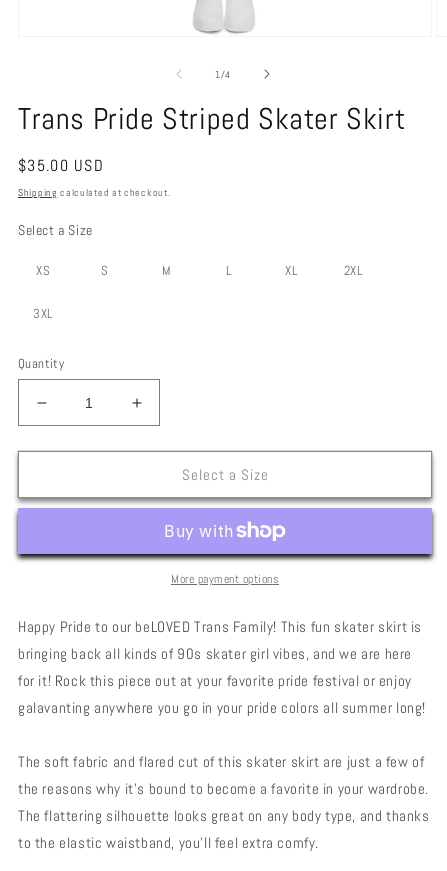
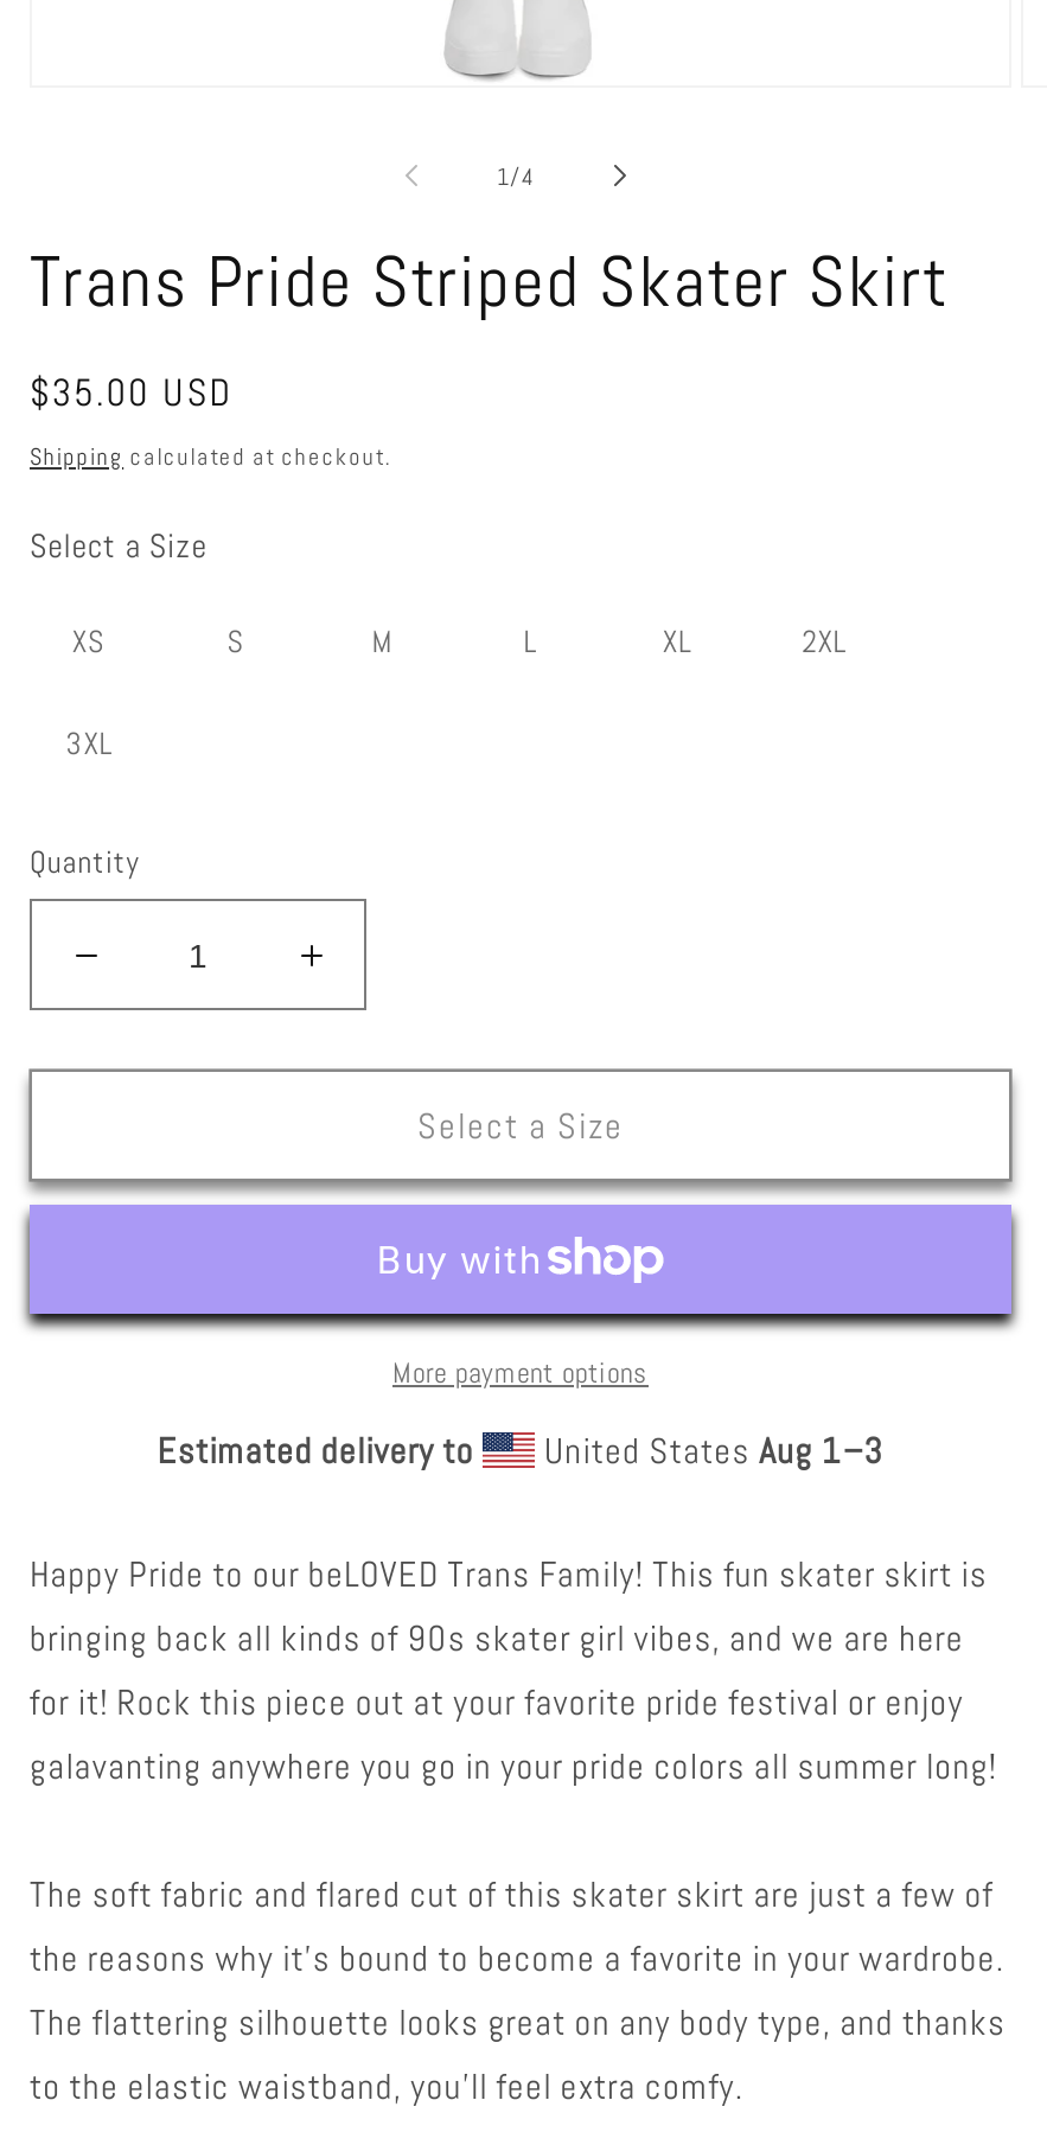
none -> [157,1428,884,1473] Estimated delivery to | United States Aug 1–3

